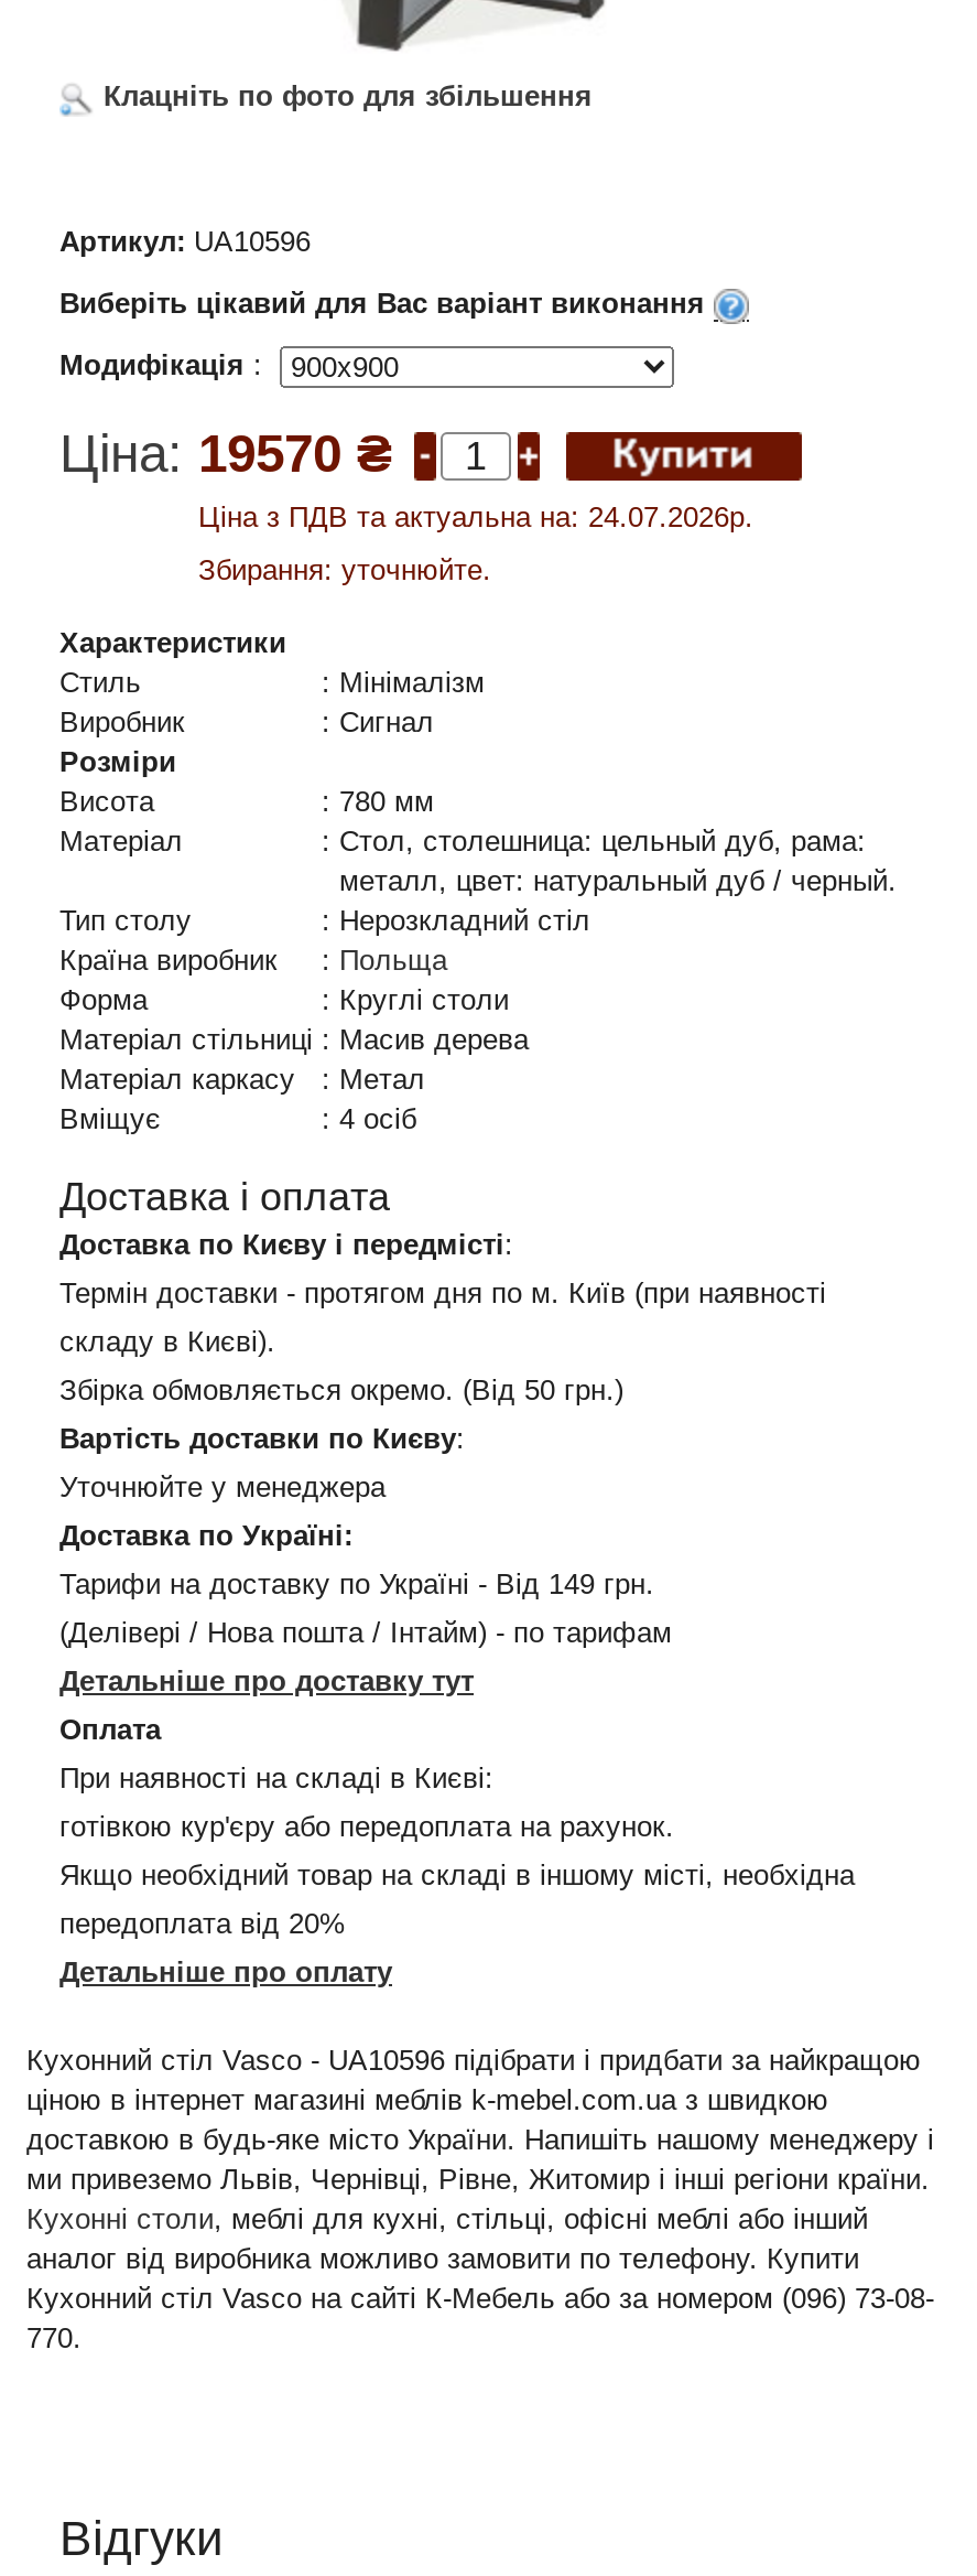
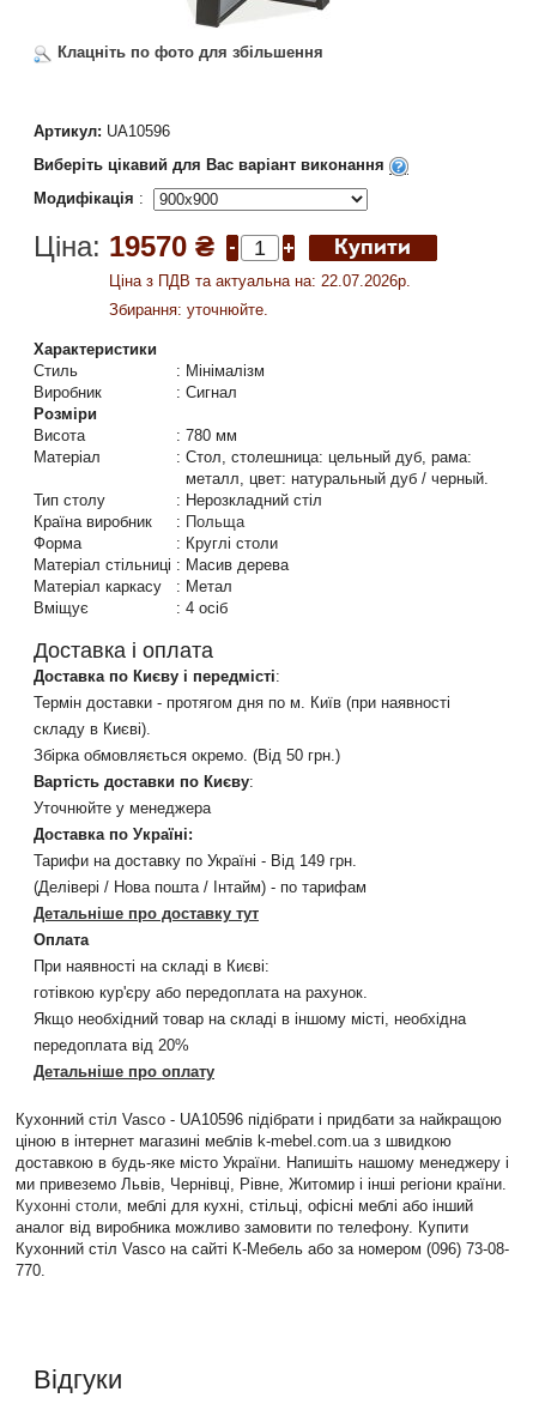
[198,500,753,533] Ціна з ПДВ та актуальна на: 24.07.2026р. -> [109,272,411,290] Ціна з ПДВ та актуальна на: 22.07.2026р.

